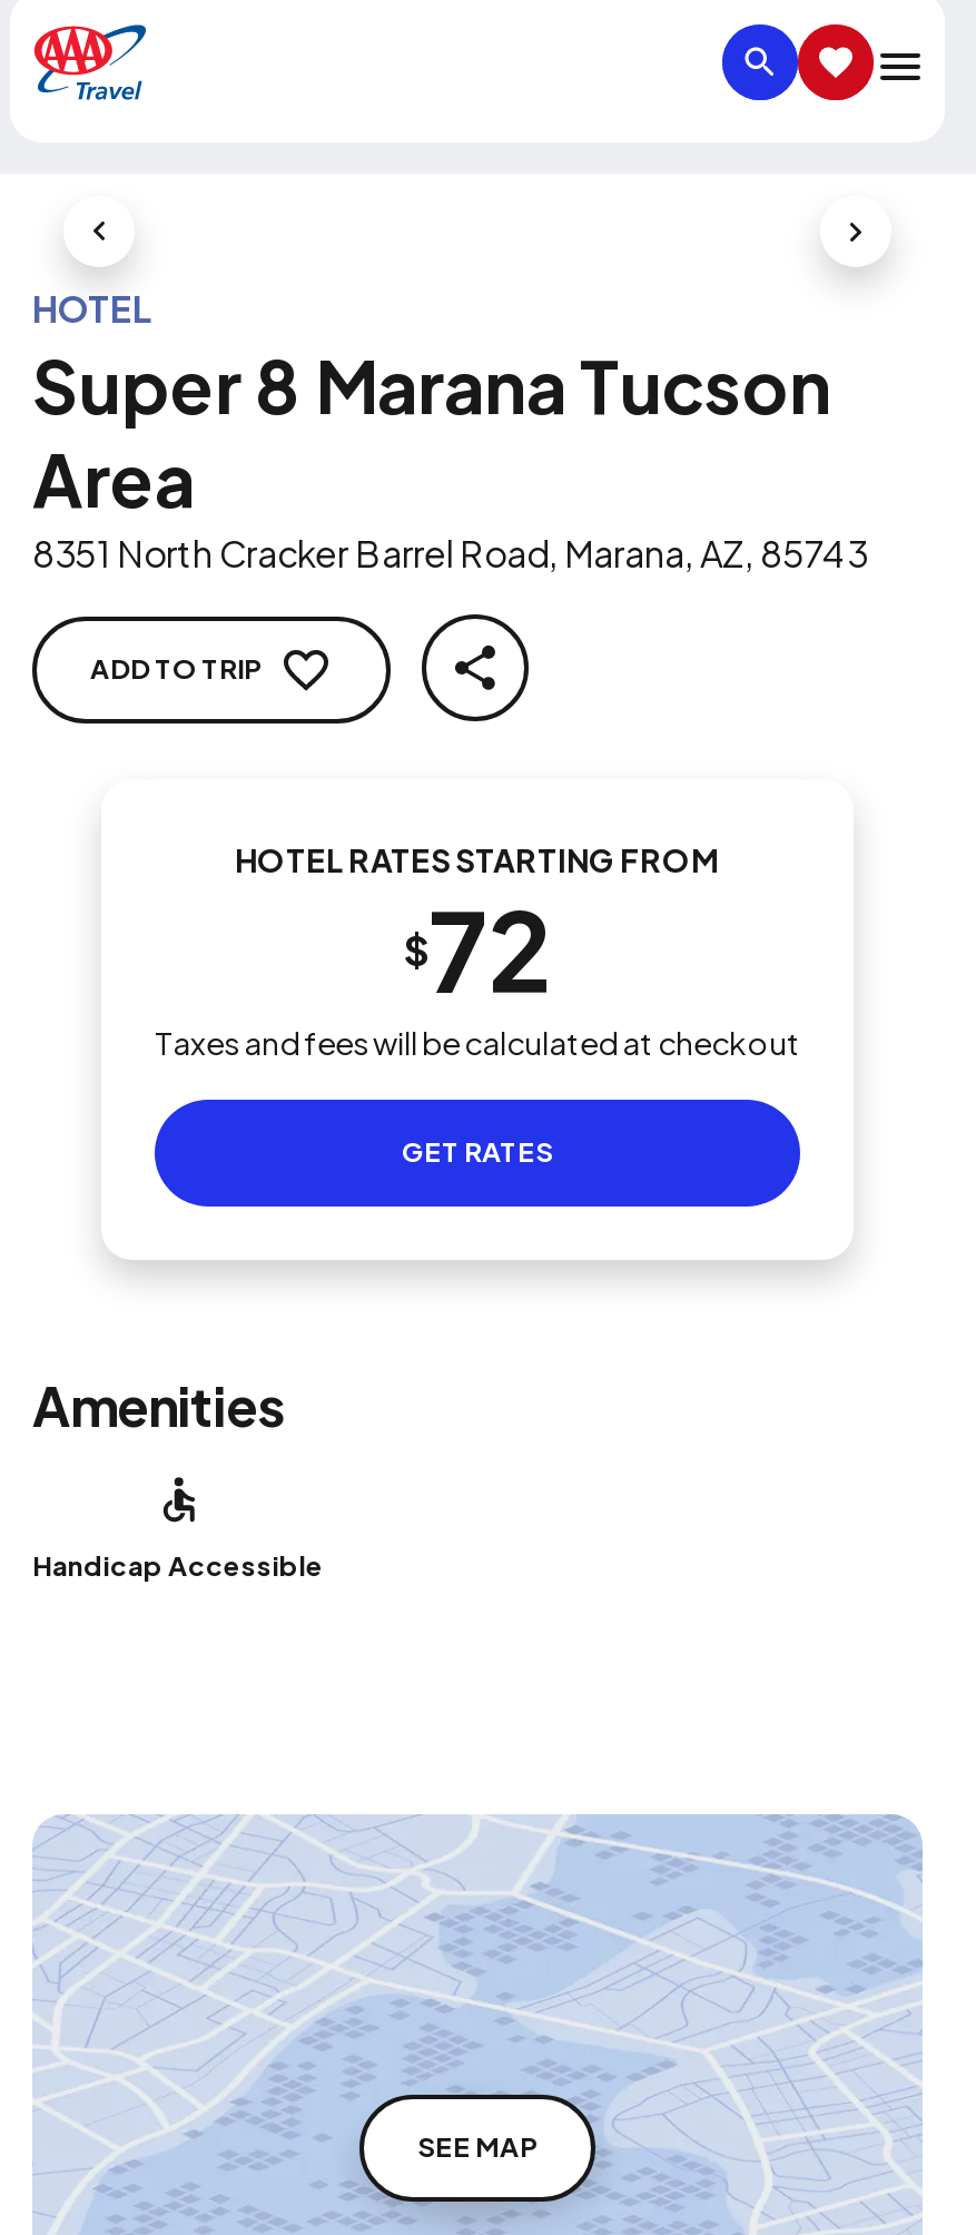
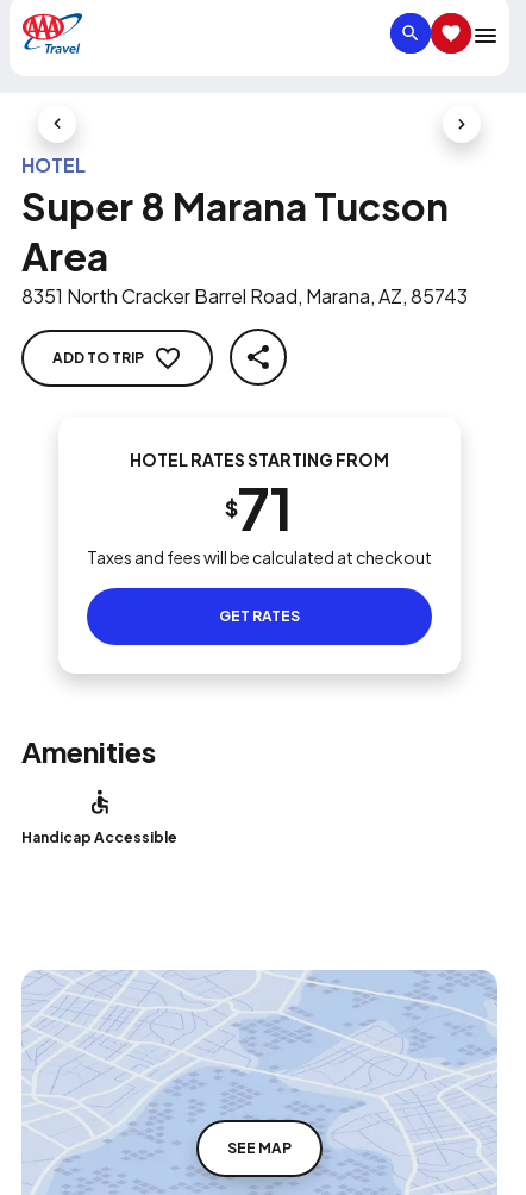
[404,882,551,1017] $72 -> [226,471,293,544] $71

